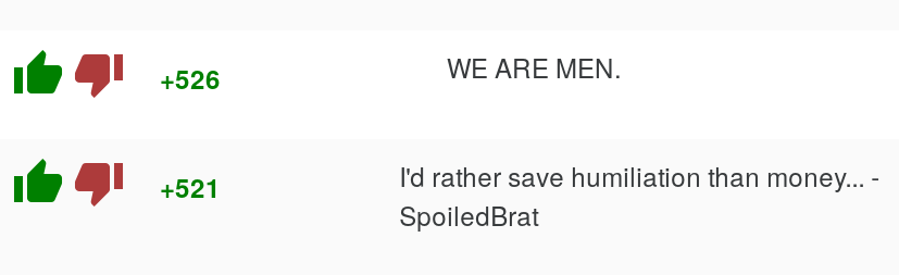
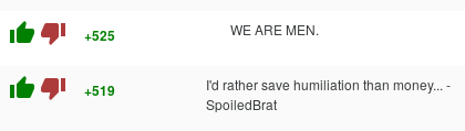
[160,60,221,99] +526 -> [84,26,115,46] +525
[160,168,221,207] +521 -> [84,81,115,101] +519

